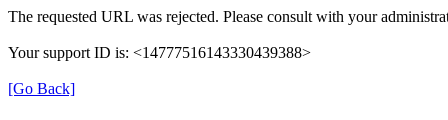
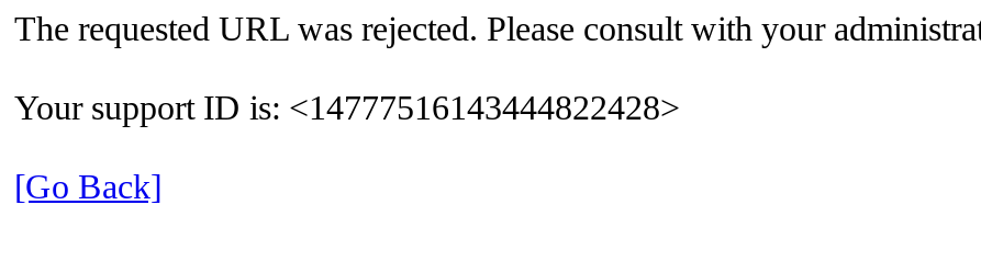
[8,44,311,61] Your support ID is: <14777516143330439388> -> [14,89,680,126] Your support ID is: <14777516143444822428>

